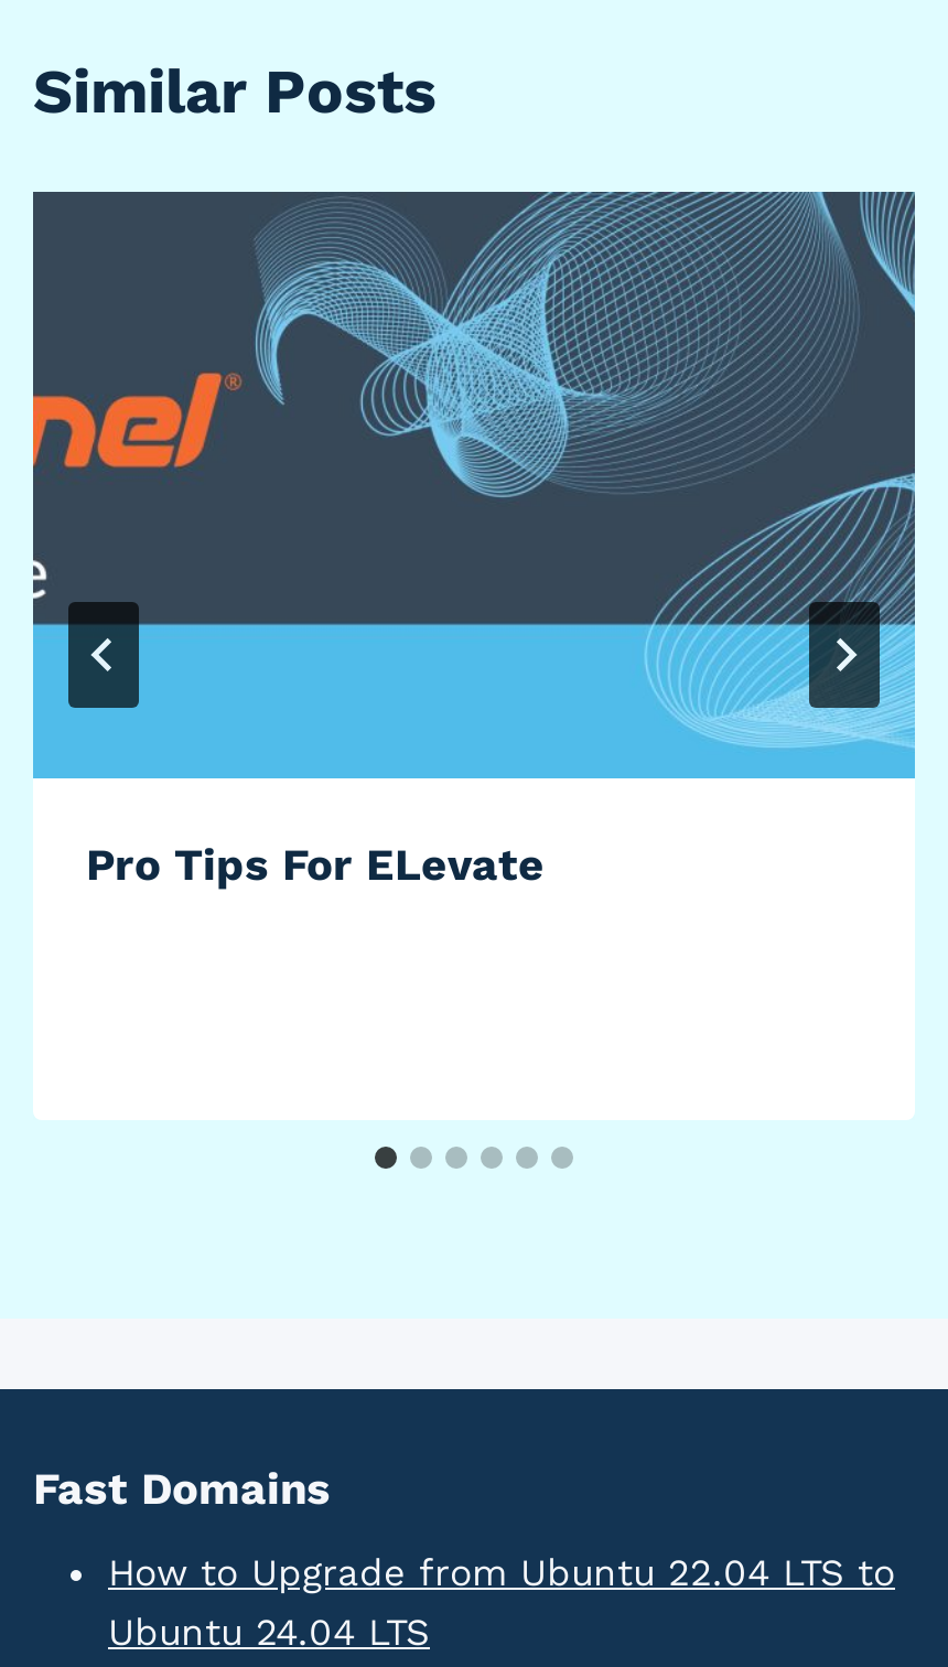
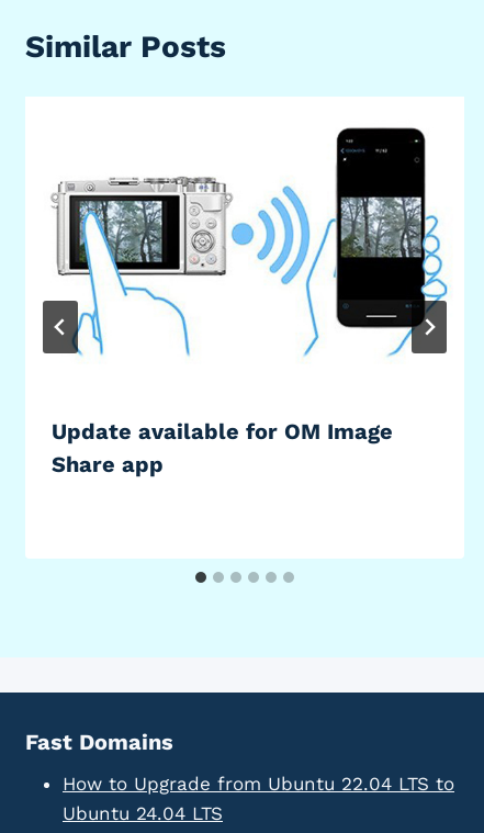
[31,190,917,891] [image] | Pro Tips For ELevate -> [25,97,464,478] [image] | Update available for OM Image | Share app

